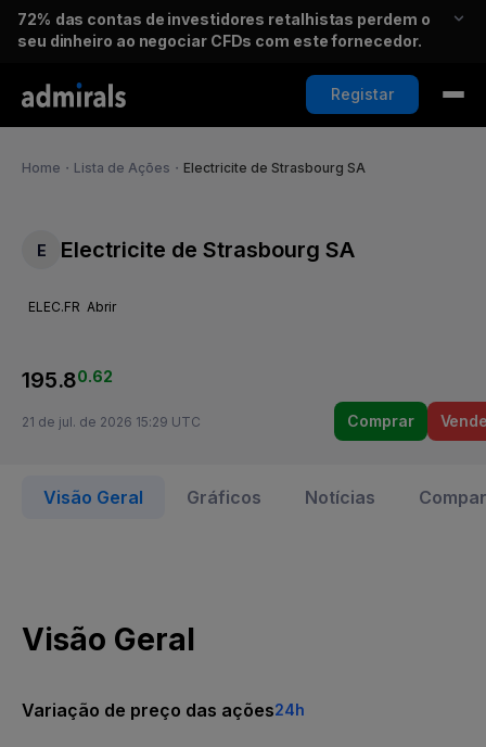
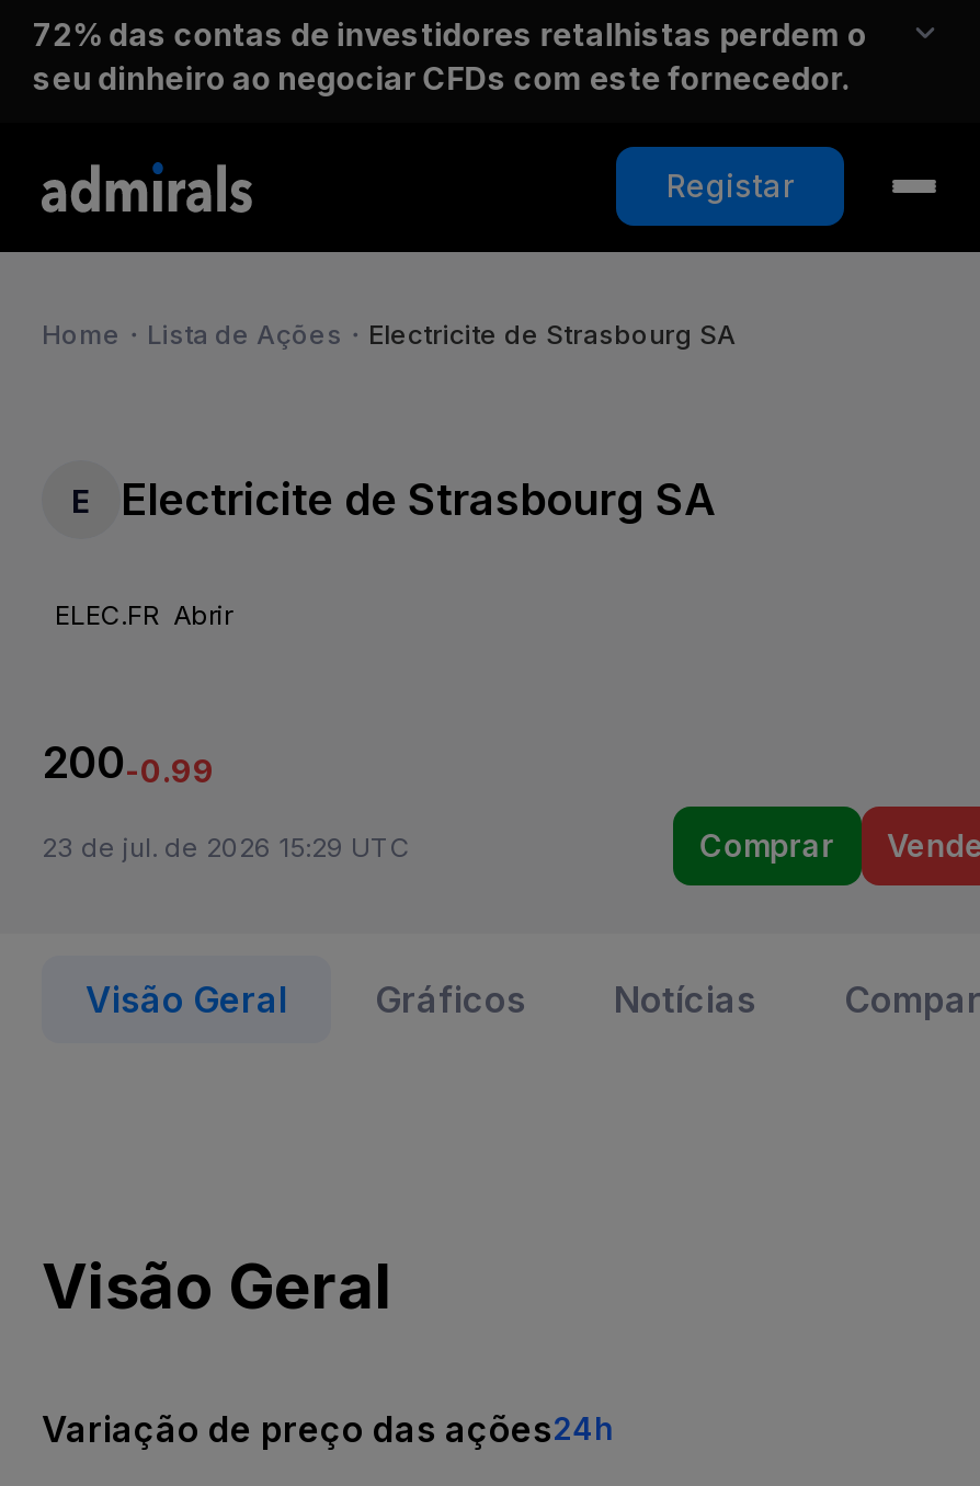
[22,367,113,393] 195.80.62 -> [42,737,215,790] 200-0.99
[22,414,201,430] 21 de jul. de 2026 15:29 UTC -> [42,832,410,864] 23 de jul. de 2026 15:29 UTC

